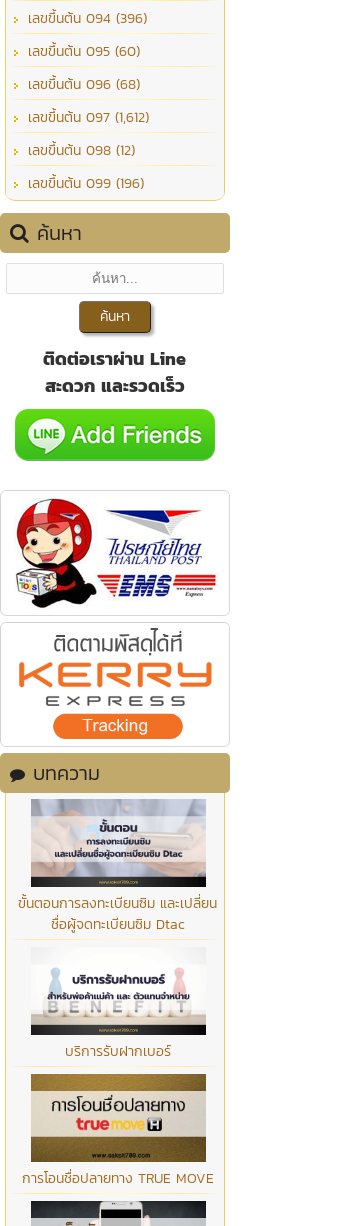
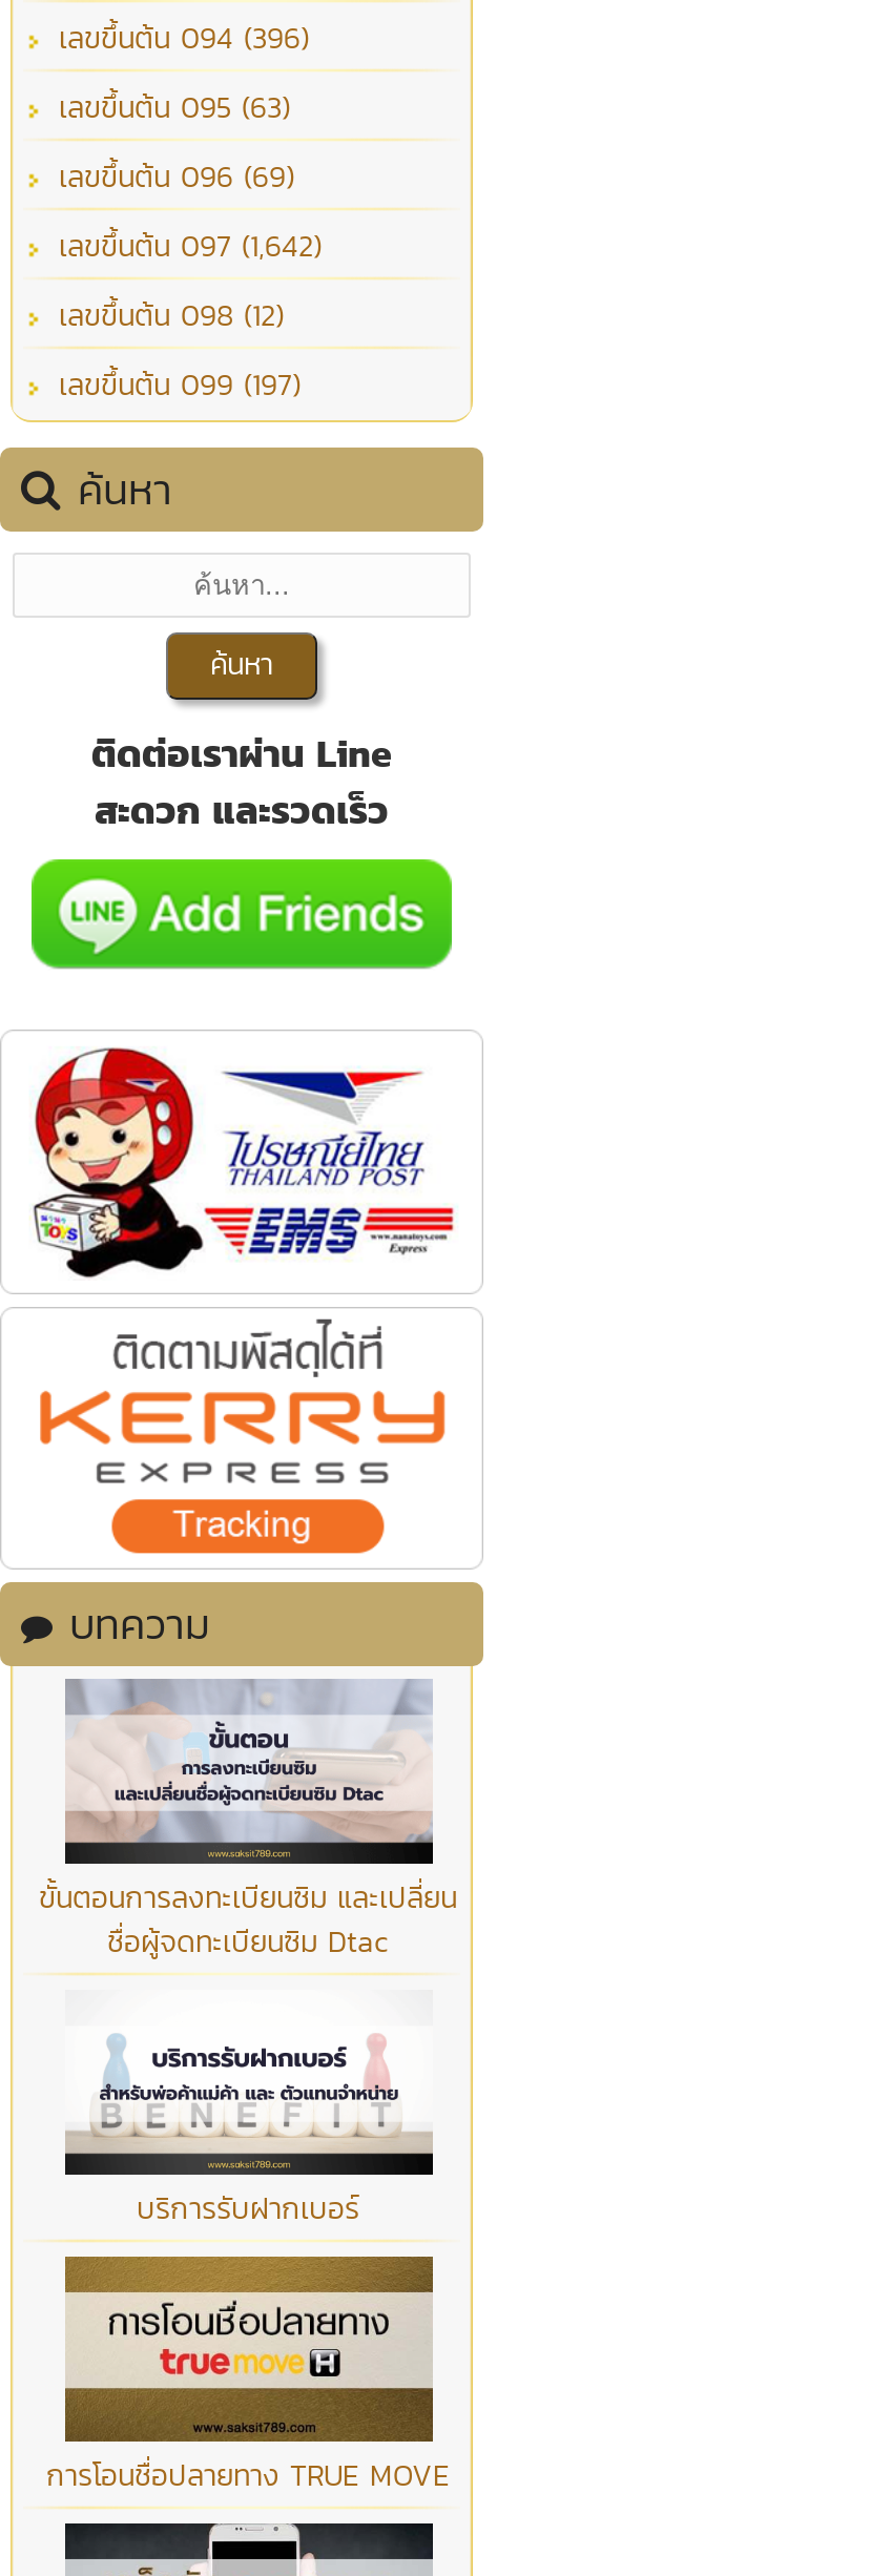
[23,41,140,62] เลขขึ้นต้น 095 (60) -> [48,87,290,131] เลขขึ้นต้น 095 (63)
[23,74,140,95] เลขขึ้นต้น 096 (68) -> [48,156,294,200] เลขขึ้นต้น 096 (69)
[23,107,149,128] เลขขึ้นต้น 097 (1,612) -> [48,225,322,270] เลขขึ้นต้น 097 (1,642)
[23,173,144,194] เลขขึ้นต้น 099 (196) -> [48,364,301,408] เลขขึ้นต้น 099 (197)

